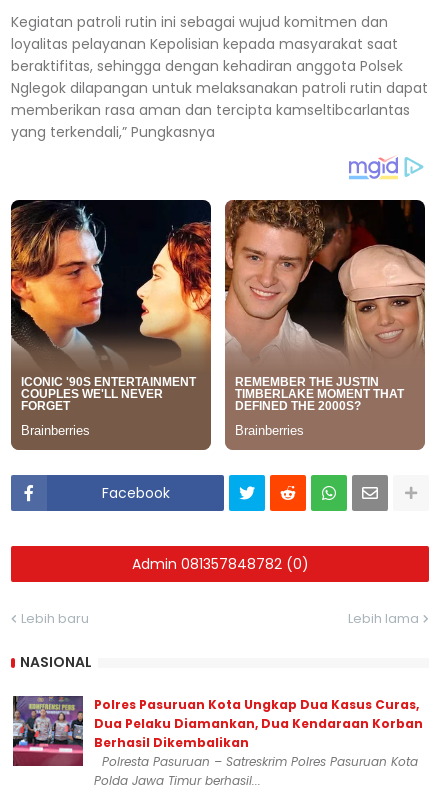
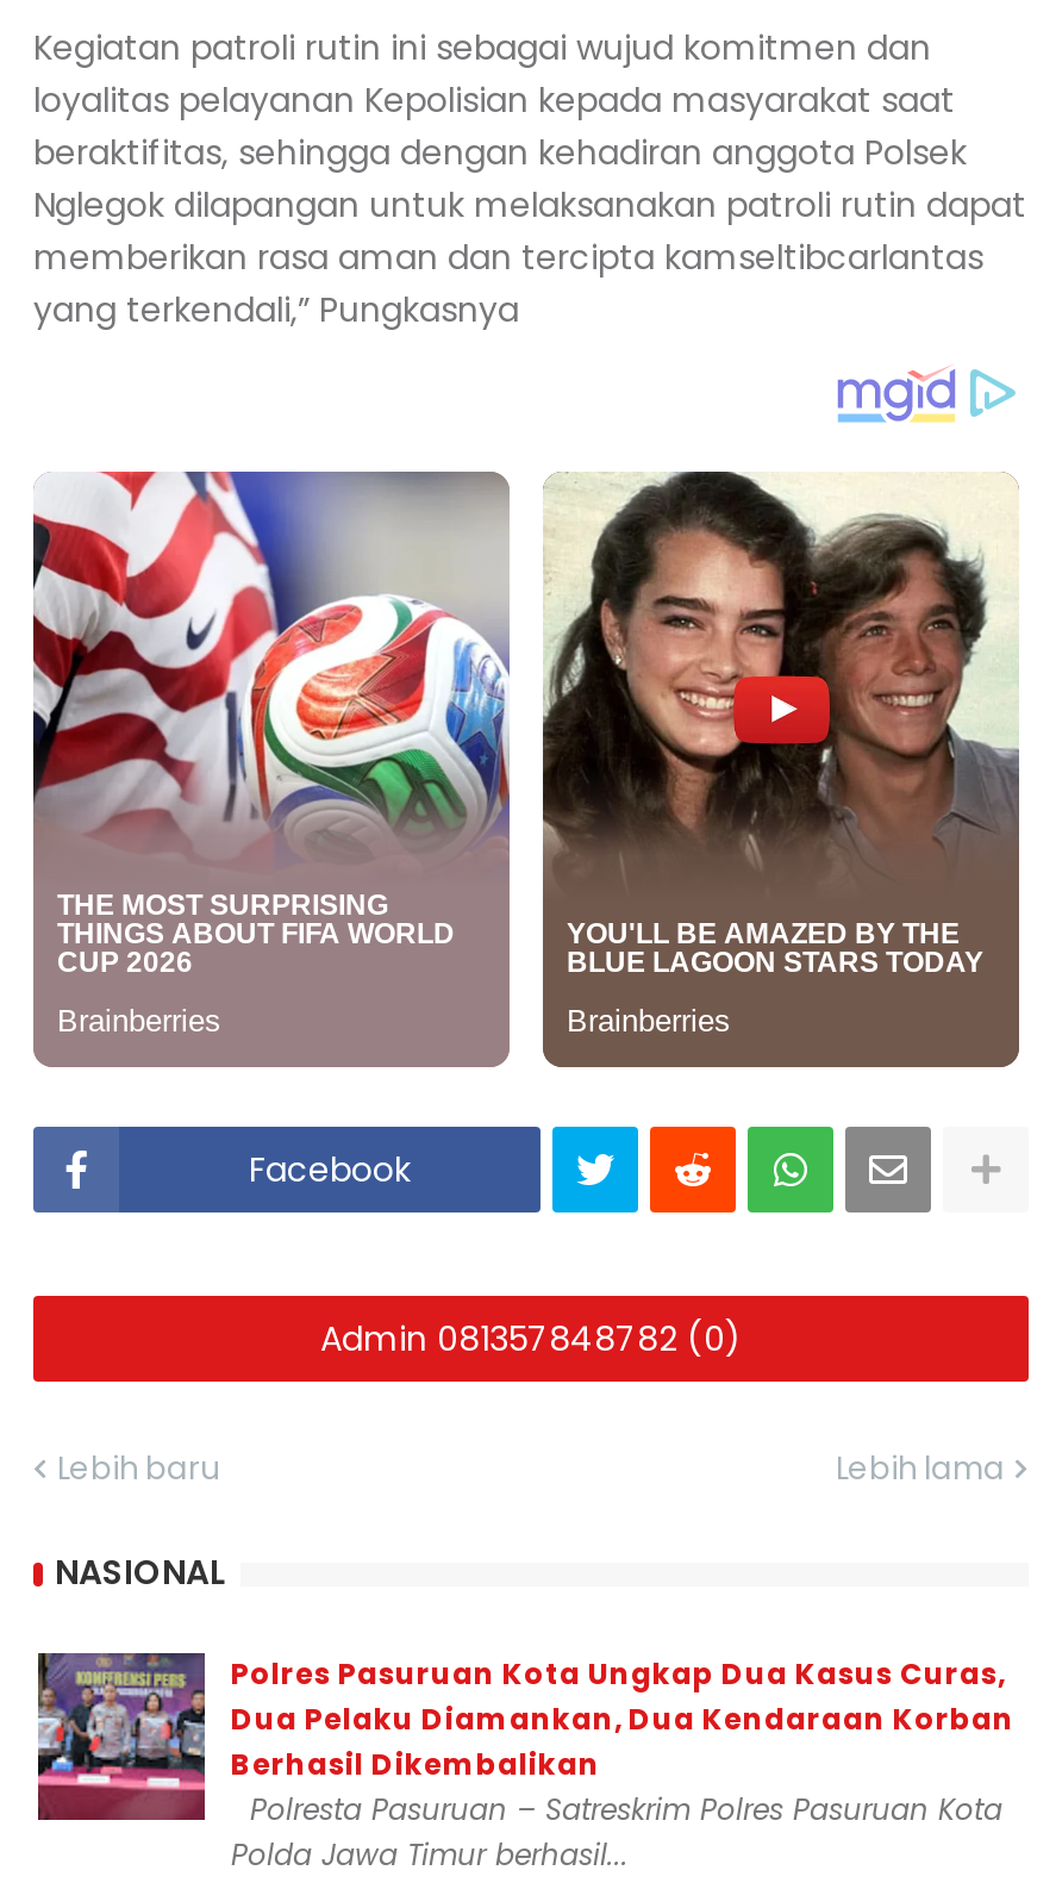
[10,199,212,449] [image] -> [31,469,512,1067] [image]
[224,199,426,447] [image] -> [541,472,1019,1062] [image]

